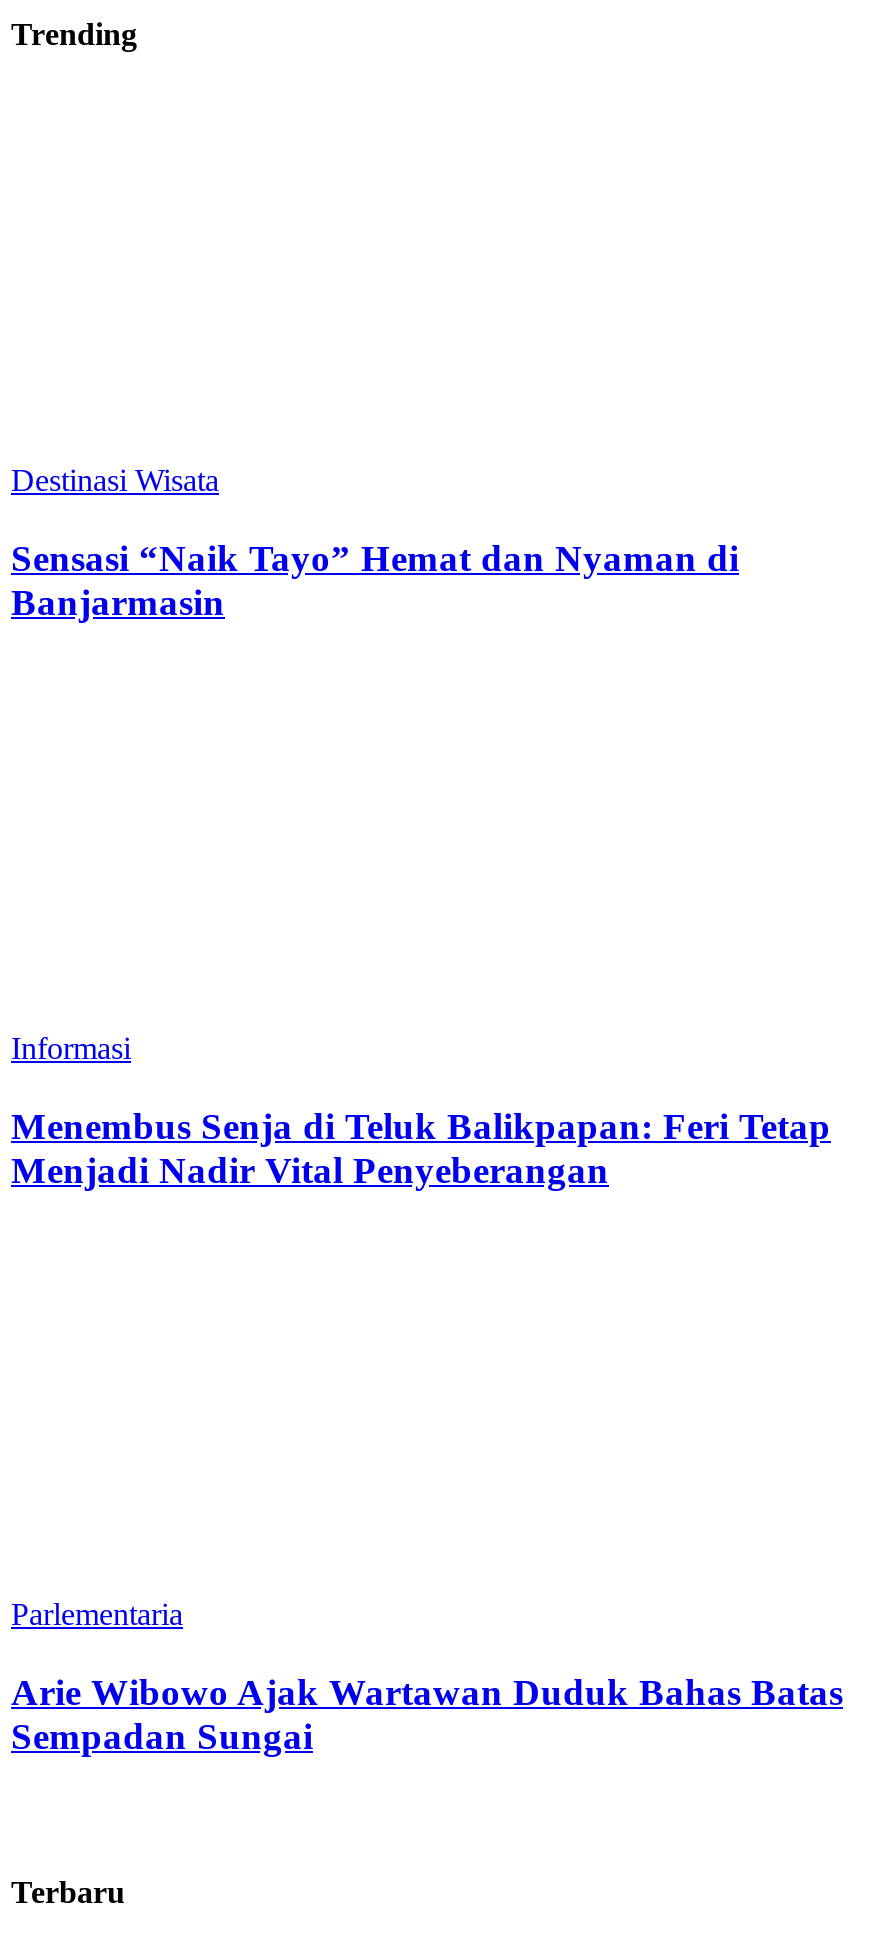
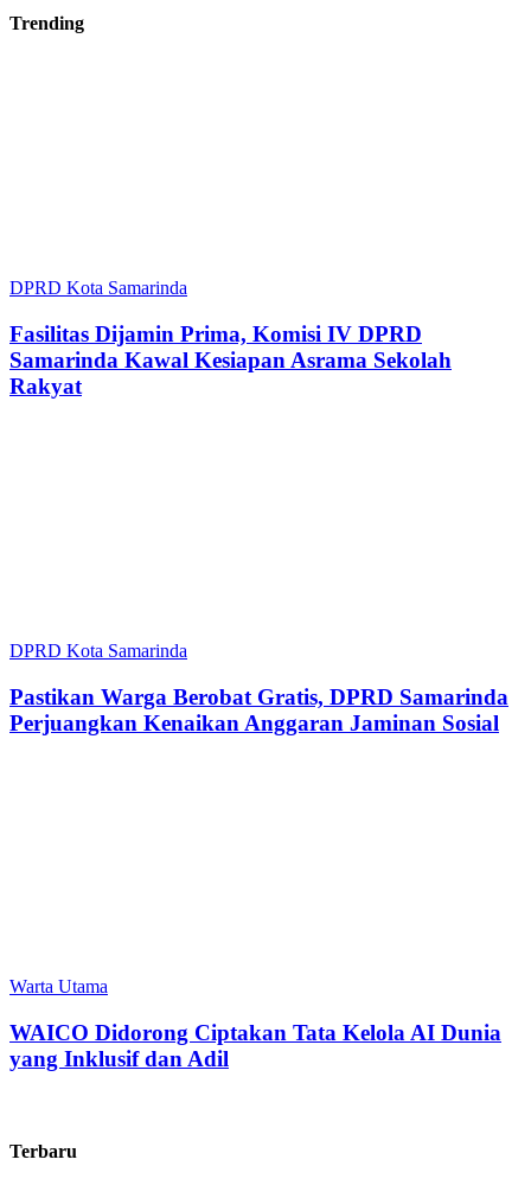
[11,464,219,498] Destinasi Wisata -> [9,278,187,298] DPRD Kota Samarinda
[11,537,739,623] Sensasi “Naik Tayo” Hemat dan Nyaman di | Banjarmasin -> [9,322,452,399] Fasilitas Dijamin Prima, Komisi IV DPRD | Samarinda Kawal Kesiapan Asrama Sekolah | Rakyat
[11,1031,131,1065] Informasi -> [9,640,187,660] DPRD Kota Samarinda
[11,1104,831,1190] Menembus Senja di Teluk Balikpapan: Feri Tetap | Menjadi Nadir Vital Penyeberangan -> [9,684,508,735] Pastikan Warga Berobat Gratis, DPRD Samarinda | Perjuangkan Kenaikan Anggaran Jaminan Sosial
[11,1597,183,1631] Parlementaria -> [9,976,108,997] Warta Utama
[11,1671,843,1757] Arie Wibowo Ajak Wartawan Duduk Bahas Batas | Sempadan Sungai -> [9,1020,501,1071] WAICO Didorong Ciptakan Tata Kelola AI Dunia | yang Inklusif dan Adil

